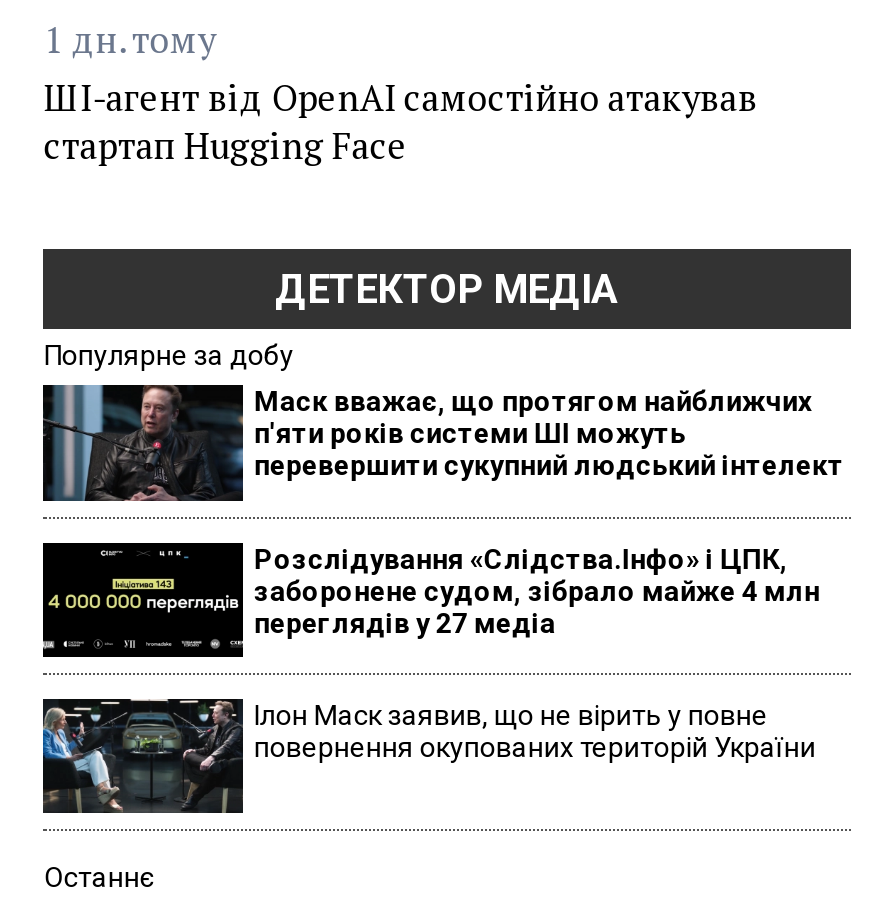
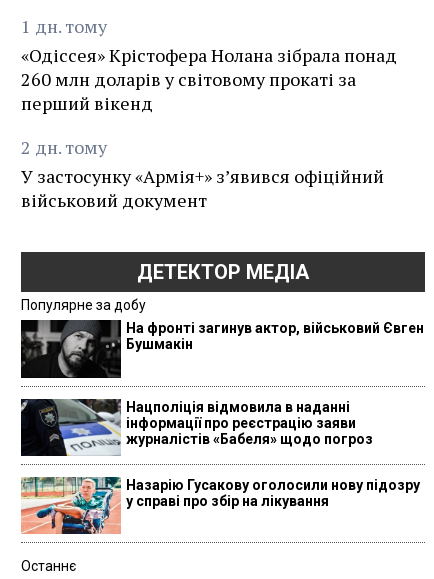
[44,74,758,170] ШІ-агент від OpenAI самостійно атакував | стартап Hugging Face -> [21,43,397,212] «Одіссея» Крістофера Нолана зібрала понад | 260 млн доларів у світовому прокаті за | перший вікенд | 2 дн. тому | У застосунку «Армія+» зʼявився офіційний | військовий документ
[47,383,844,503] [image] | Маск вважає, що протягом найближчих | п'яти років системи ШІ можуть | перевершити сукупний людський інтелект -> [22,319,424,379] [image] | На фронті загинув актор, військовий Євген | Бушмакін
[43,541,820,659] [image] | Розслідування «Слідства.Інфо» і ЦПК, | заборонене судом, зібрало майже 4 млн | переглядів у 27 медіа -> [20,398,373,457] [image] | Нацполіція відмовила в наданні | інформації про реєстрацію заяви | журналістів «Бабеля» щодо погроз
[41,698,816,815] [image] | Ілон Маск заявив, що не вірить у повне | повернення окупованих територій України -> [20,476,420,535] [image] | Назарію Гусакову оголосили нову підозру | у справі про збір на лікування

